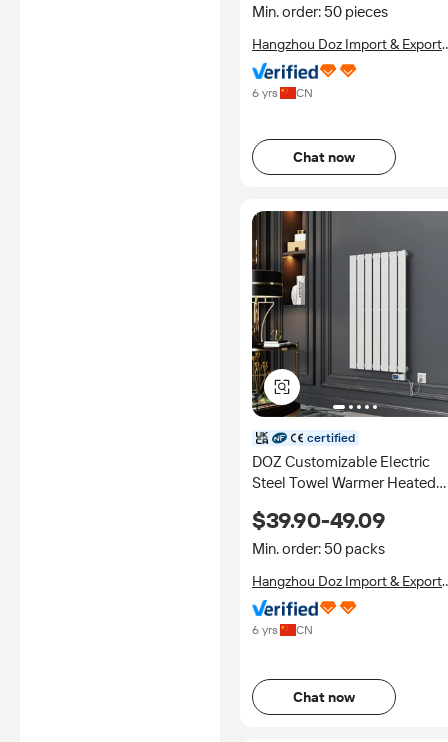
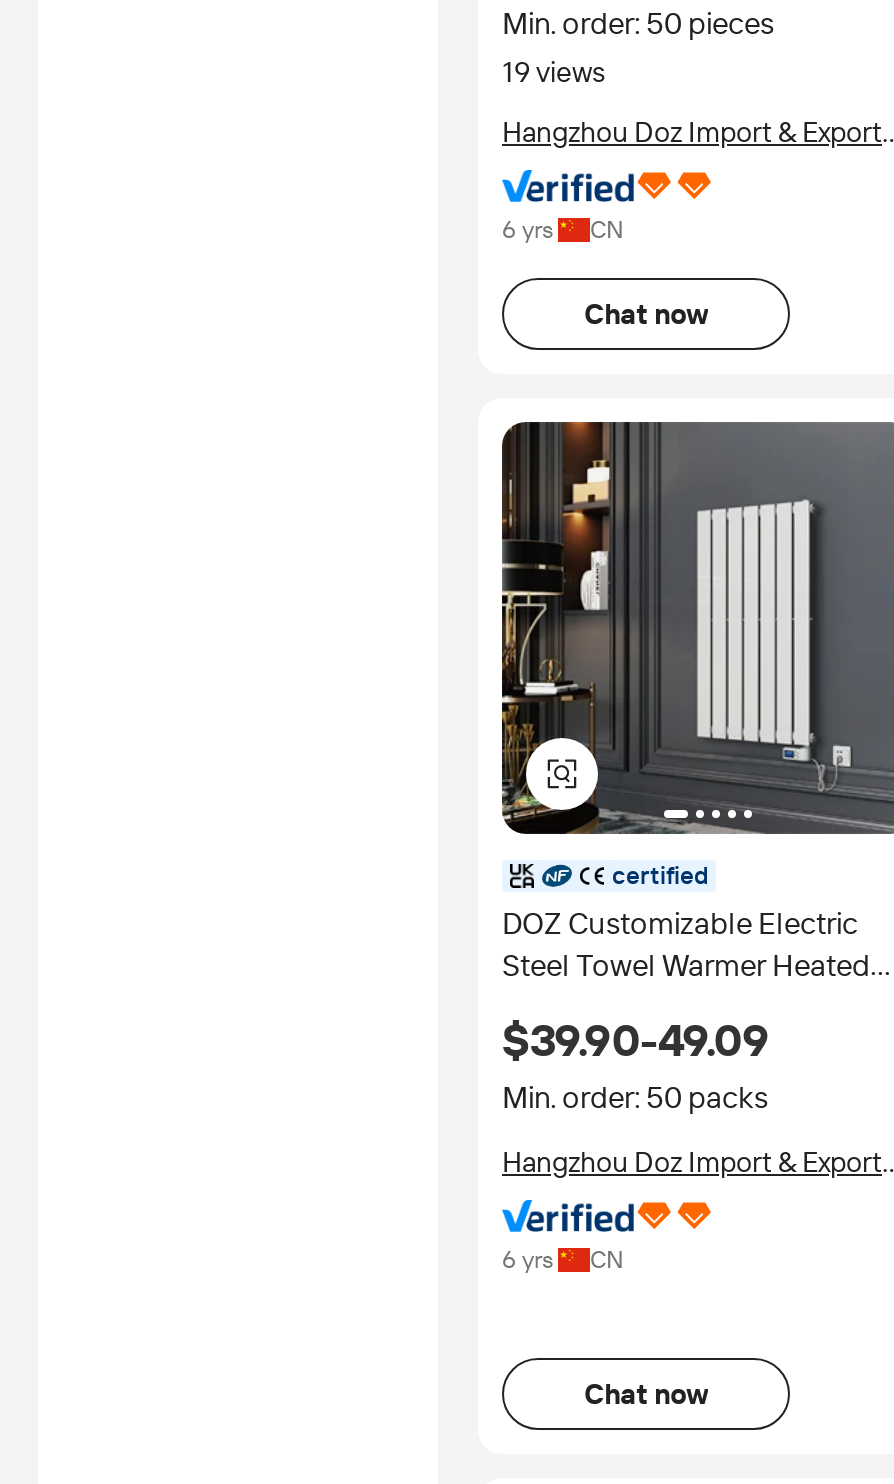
none -> [502,56,606,88] 19 views
moved [252,36,442,100] -> [502,116,882,244]: Hangzhou Doz Import & Export | 6 yrs | CN

